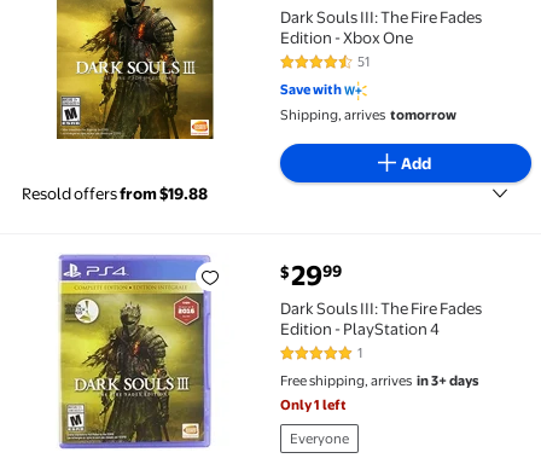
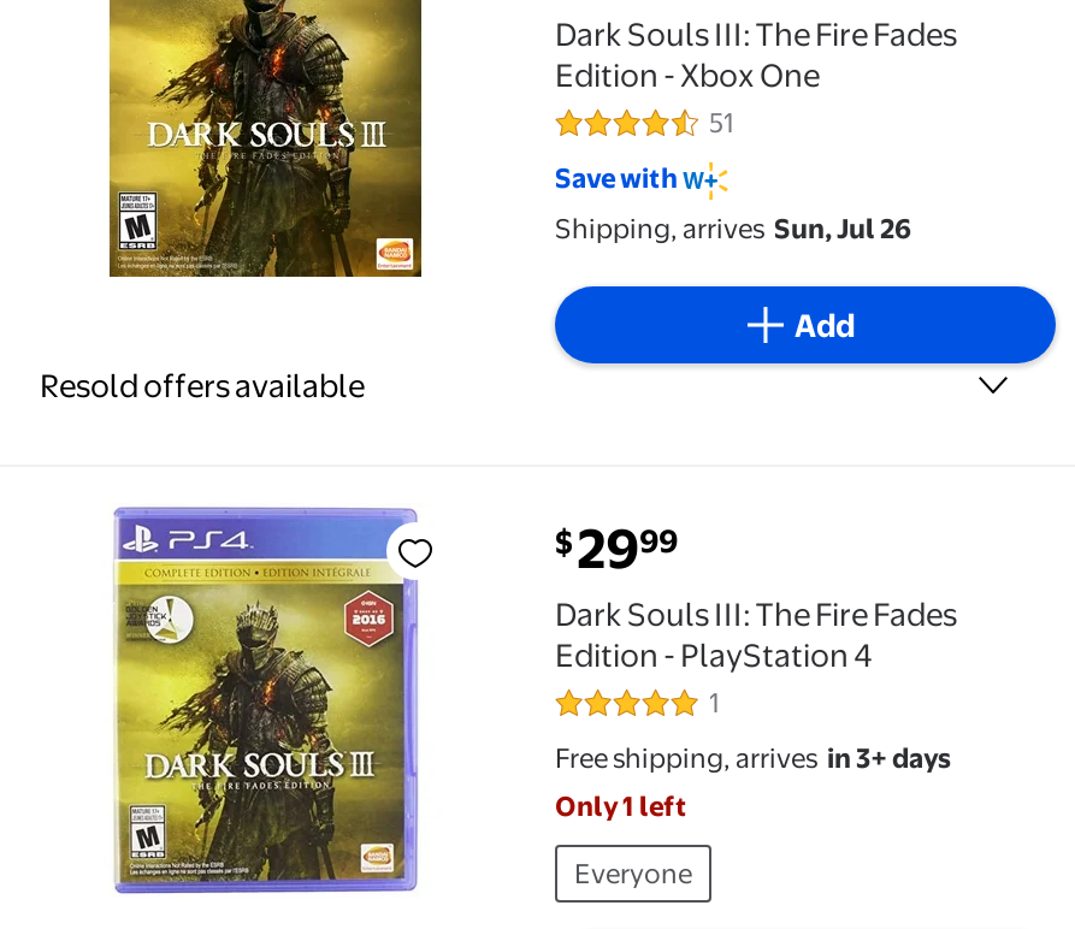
[280,106,456,123] Shipping, arrives tomorrow -> [555,212,911,245] Shipping, arrives Sun, Jul 26
[22,184,208,203] Resold offers from $19.88 -> [40,366,365,404] Resold offers available

